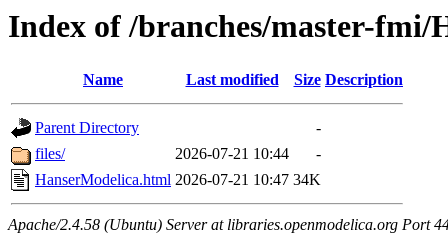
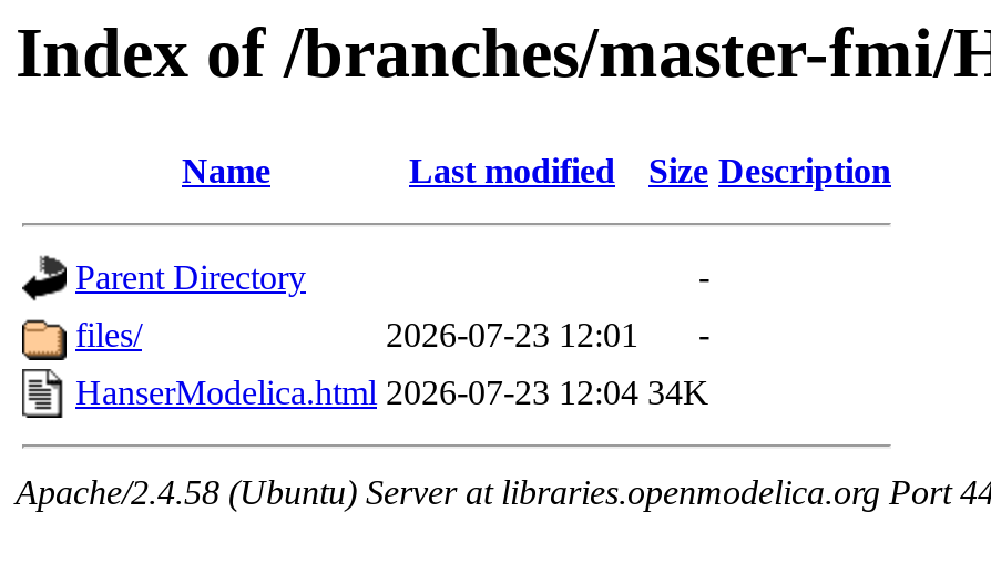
[175,145,289,162] 2026-07-21 10:44 -> [386,317,638,354] 2026-07-23 12:01
[35,171,321,188] HanserModelica.html 2026-07-21 10:47 34K -> [75,374,709,412] HanserModelica.html 2026-07-23 12:04 34K

